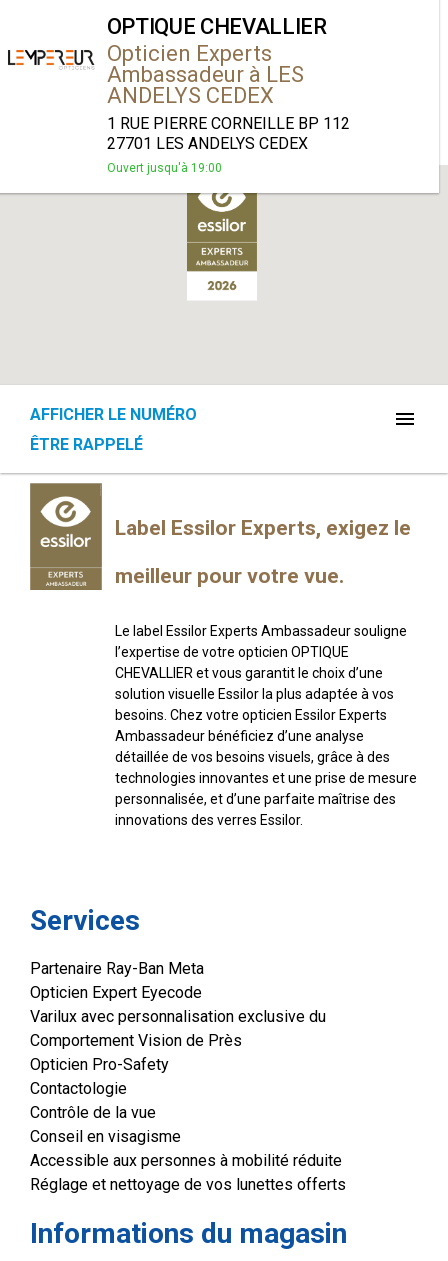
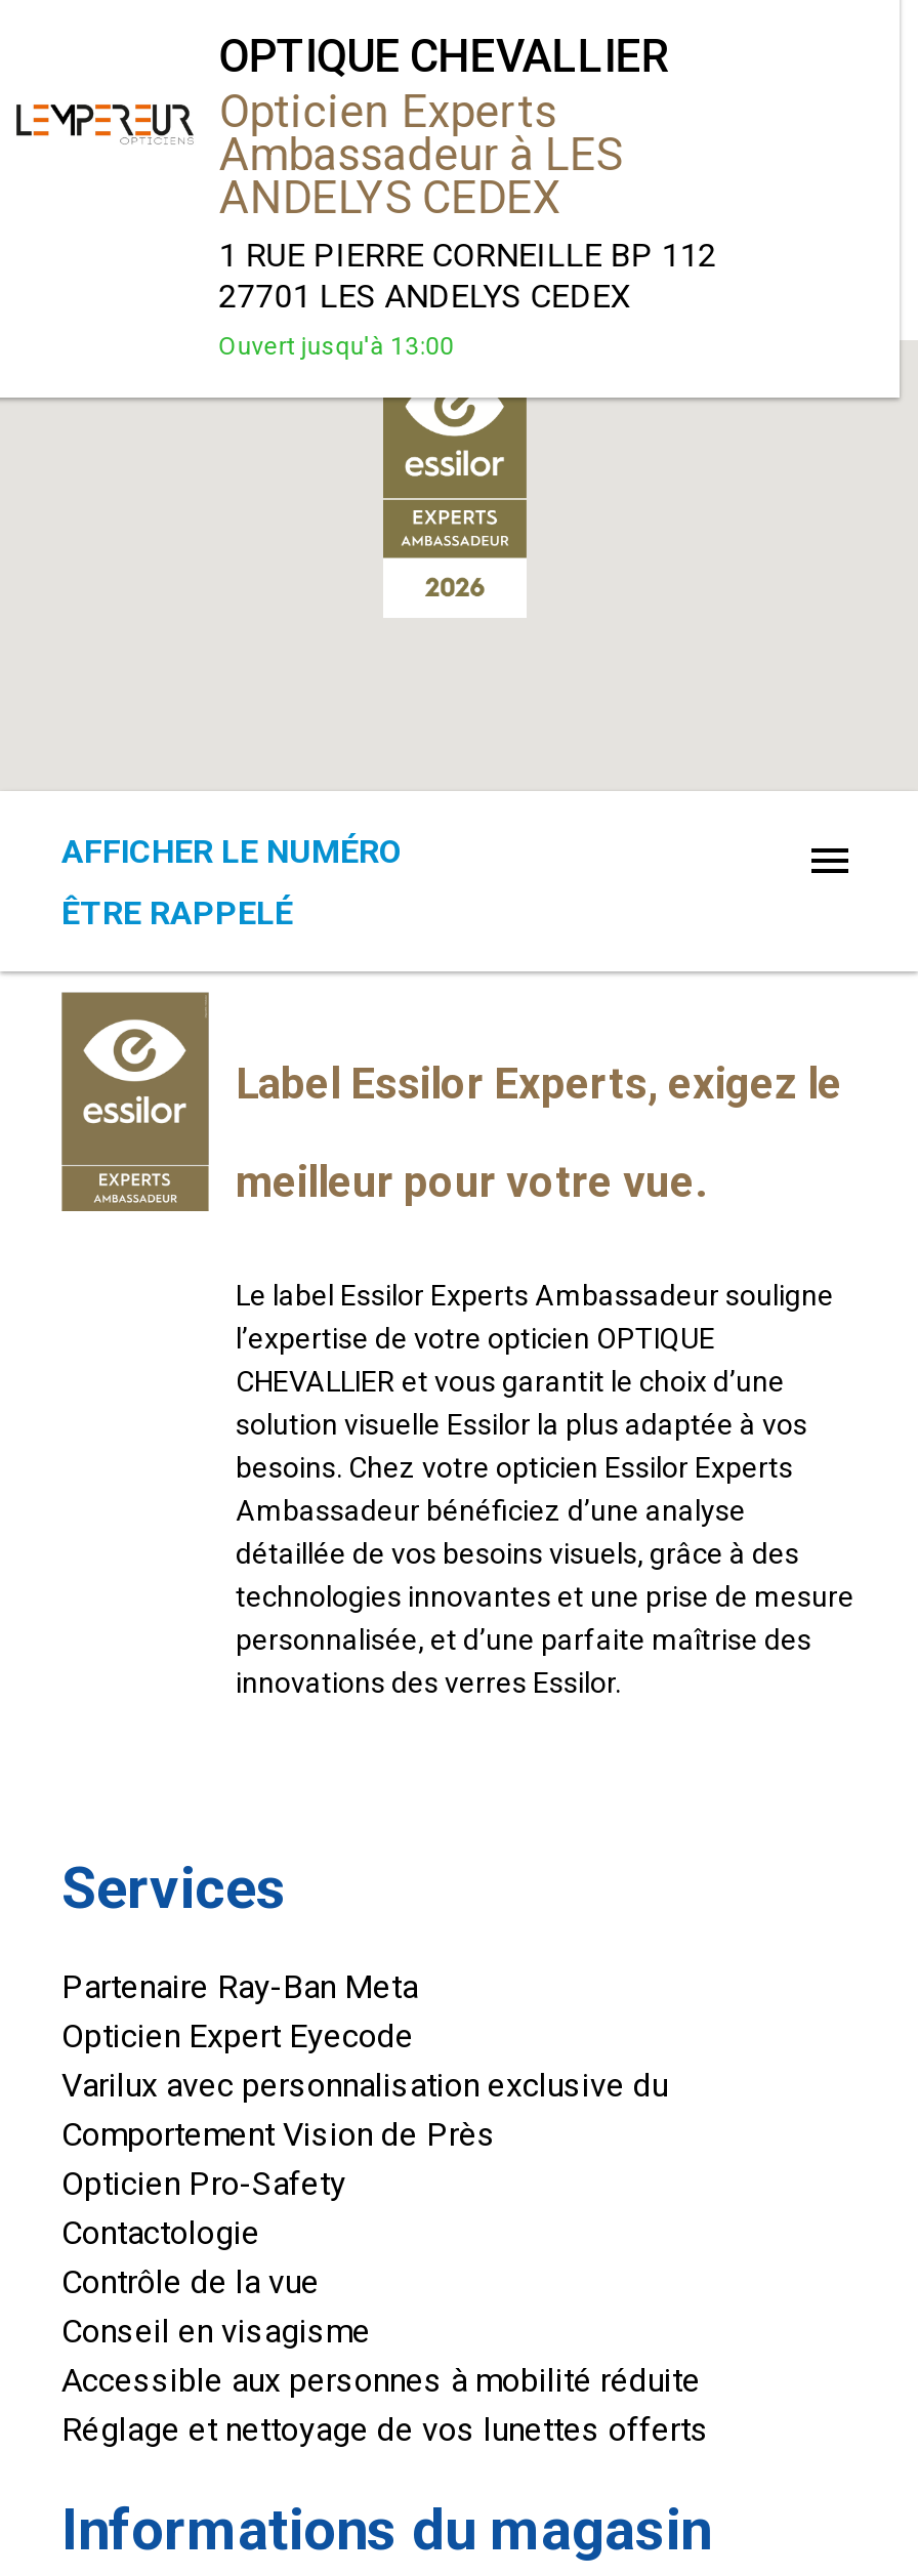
[107,161,222,175] Ouvert jusqu'à 19:00 -> [219,332,454,361] Ouvert jusqu'à 13:00

